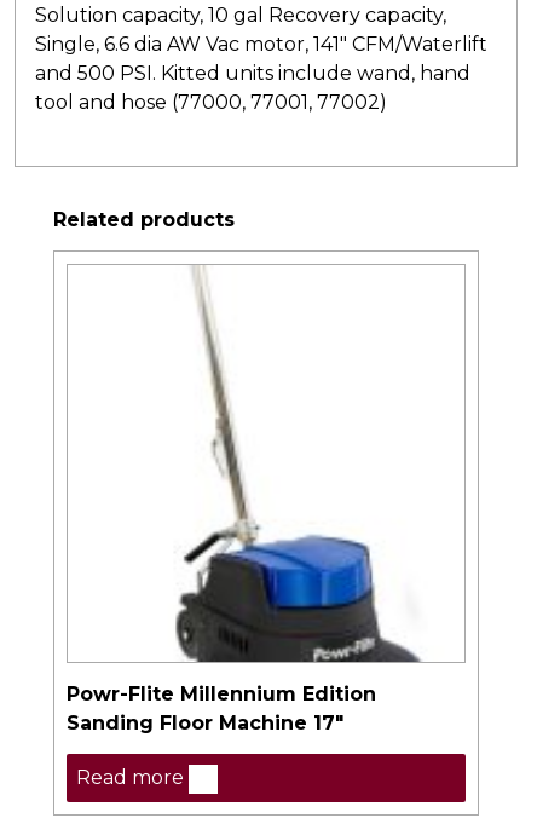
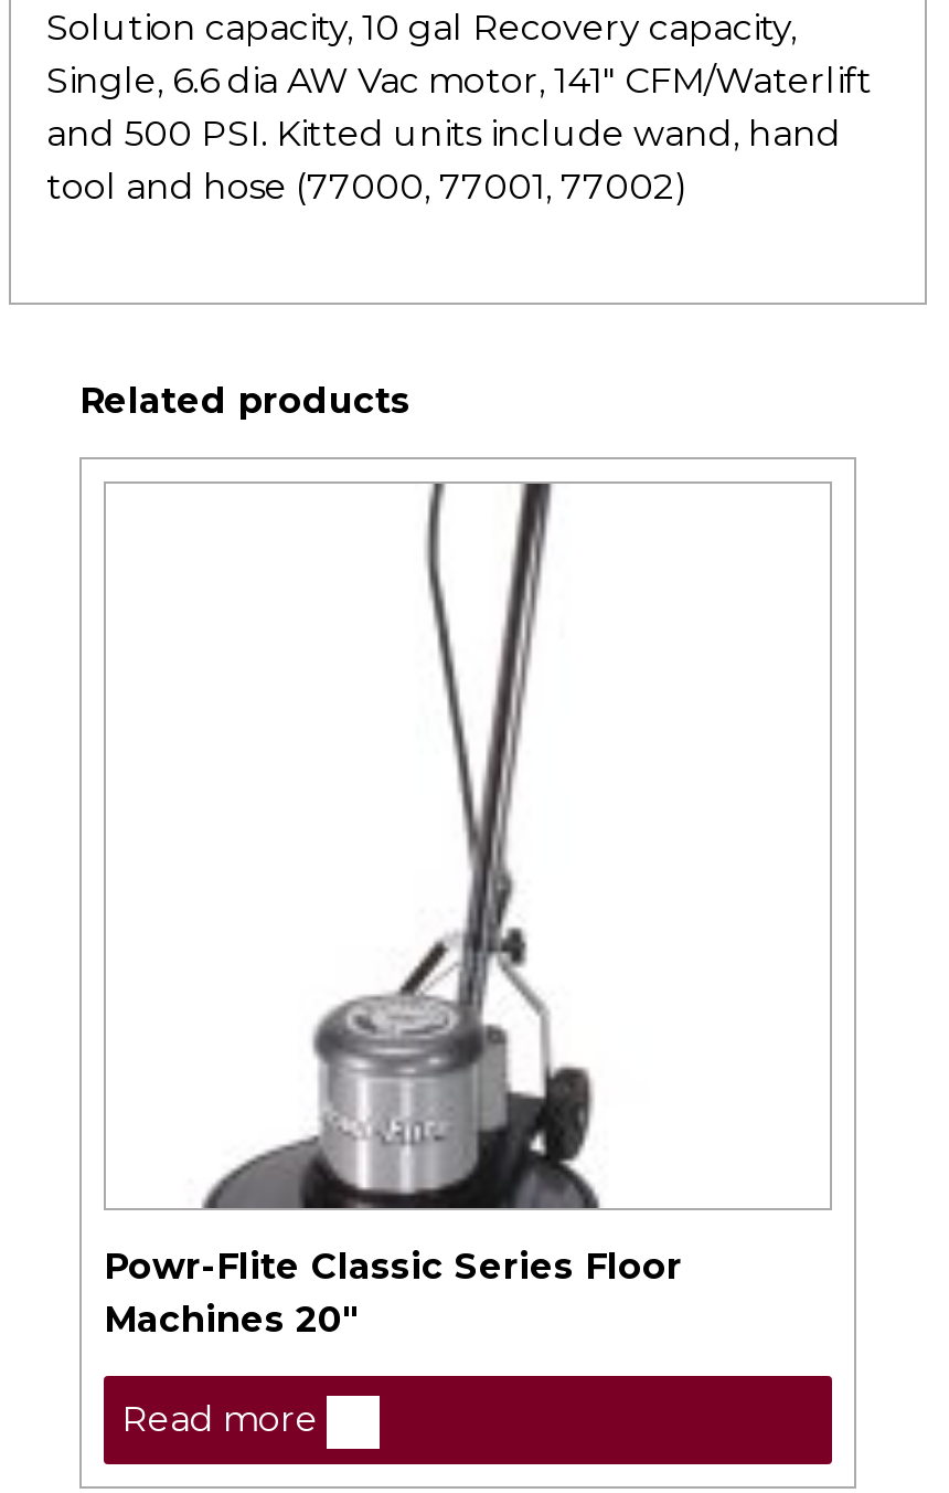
[67,265,421,734] [image] | Powr-Flite Millennium Edition | Sanding Floor Machine 17″ -> [104,481,748,1340] [image] | Powr-Flite Classic Series Floor | Machines 20″

